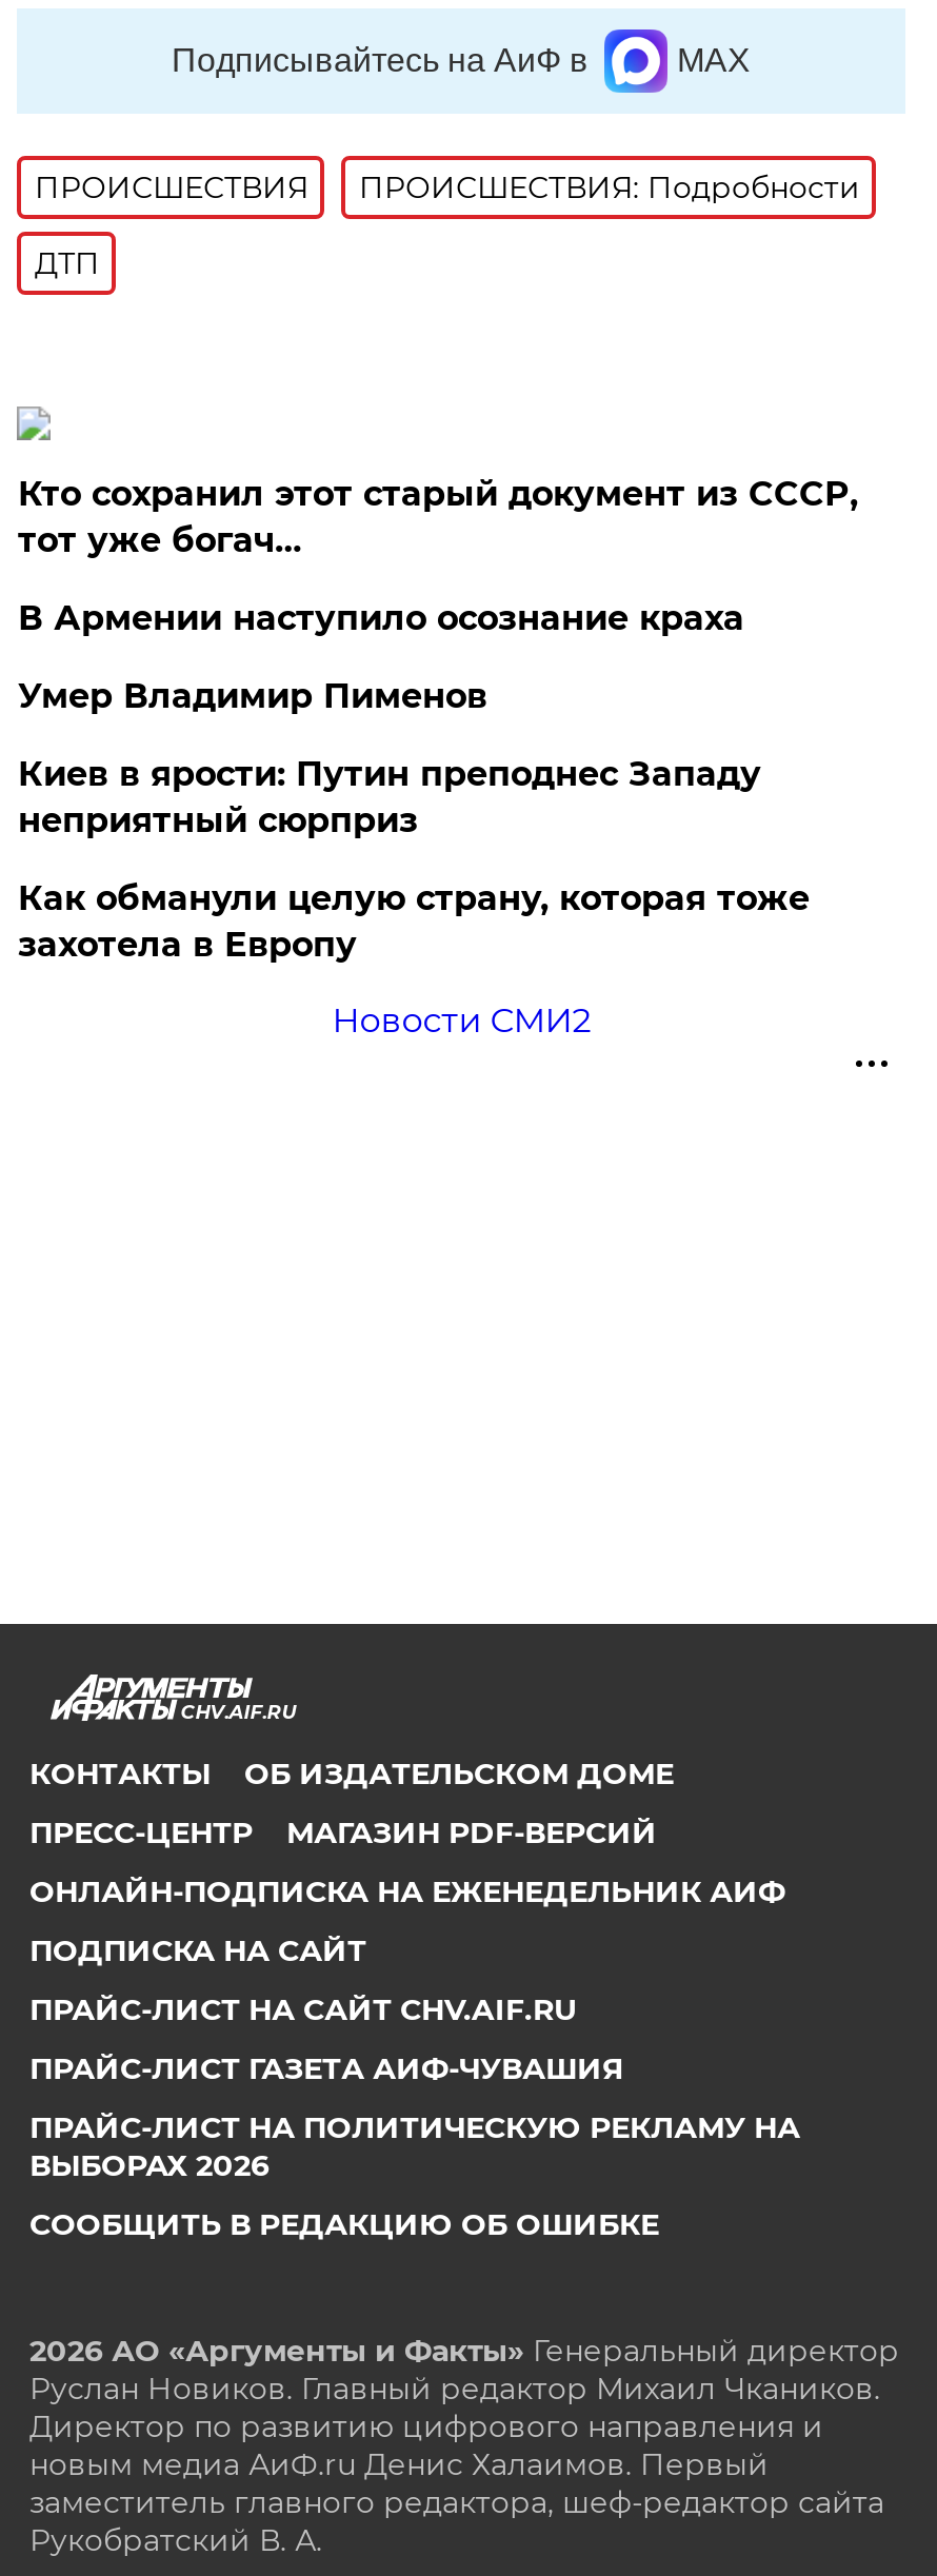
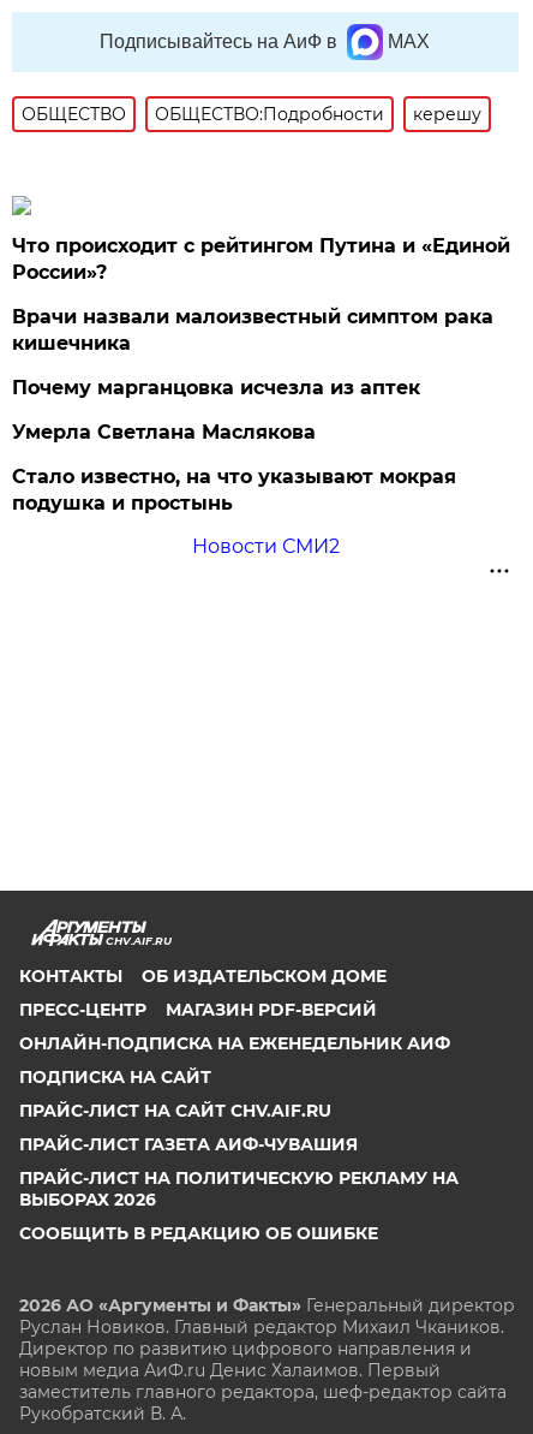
[35,168,860,282] ПРОИСШЕСТВИЯ | ПРОИСШЕСТВИЯ: Подробности | ДТП -> [22,103,482,125] ОБЩЕСТВО | ОБЩЕСТВО:Подробности | керешу
[18,474,858,964] Кто сохранил этот старый документ из СССР, | тот уже богач… | В Армении наступило осознание краха | Умер Владимир Пименов | Киев в ярости: Путин преподнес Западу | неприятный сюрприз | Как обманули целую страну, которая тоже | захотела в Европу -> [12,234,511,514] Что происходит с рейтингом Путина и «Единой | России»? | Врачи назвали малоизвестный симптом рака | кишечника | Почему марганцовка исчезла из аптек | Умерла Светлана Маслякова | Стало известно, на что указывают мокрая | подушка и простынь

